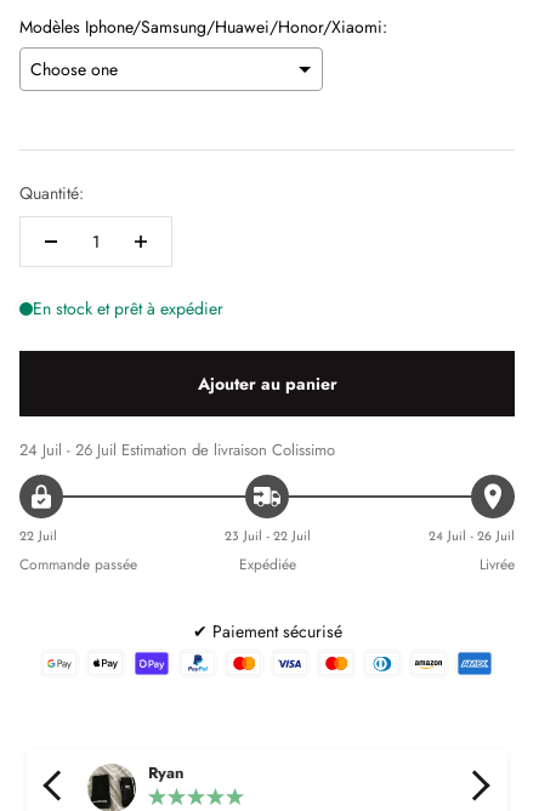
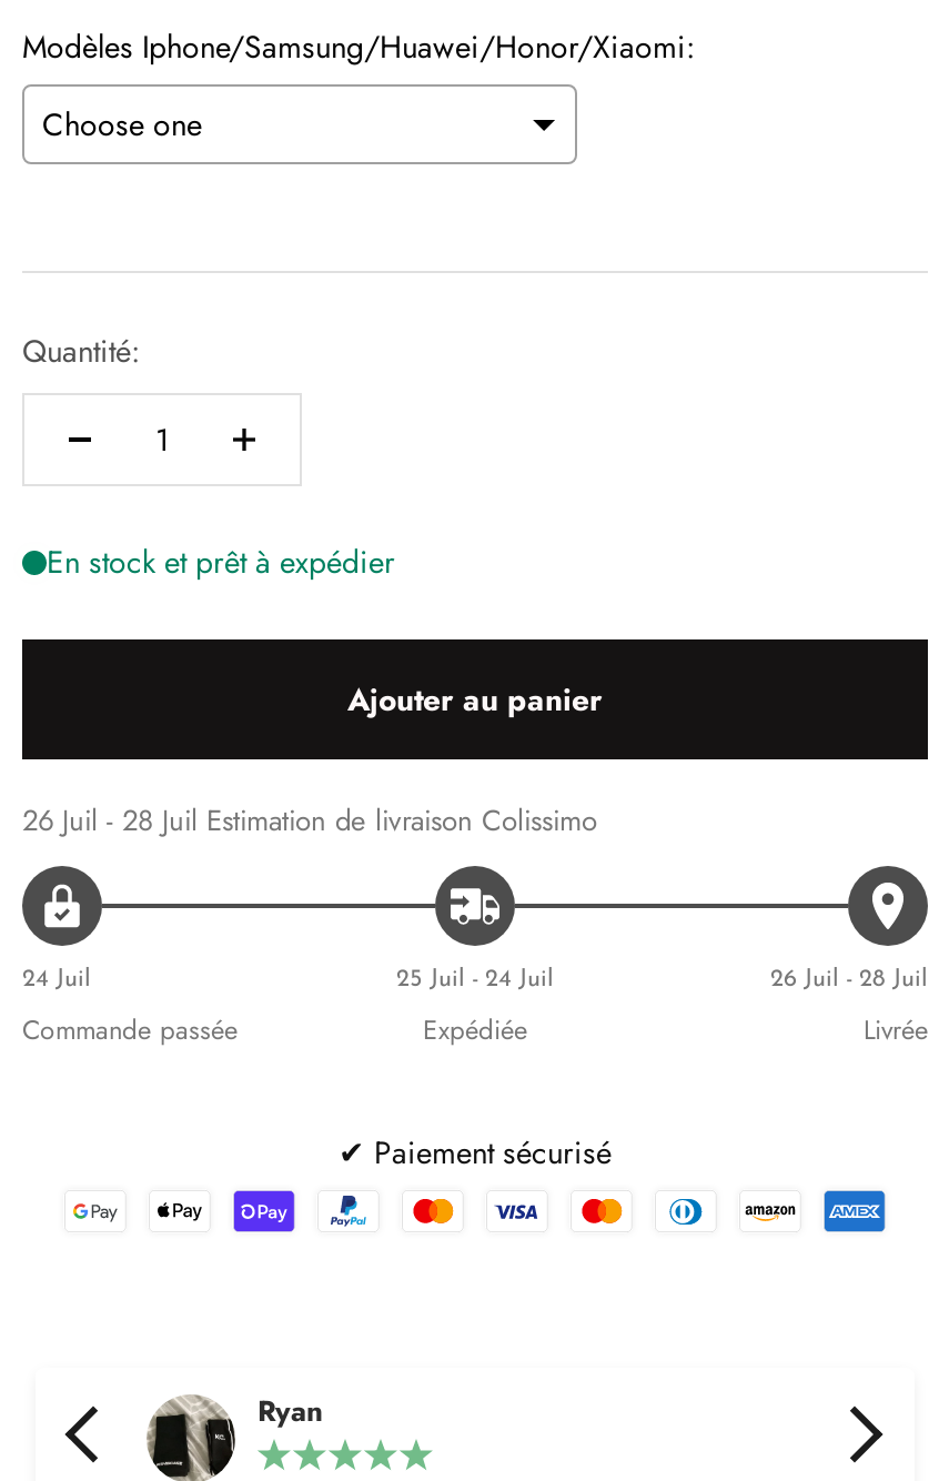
[19,438,335,461] 24 Juil - 26 Juil Estimation de livraison Colissimo -> [22,799,597,842] 26 Juil - 28 Juil Estimation de livraison Colissimo
[19,531,57,544] 22 Juil -> [22,968,91,993] 24 Juil
[224,531,310,544] 23 Juil - 22 Juil -> [396,968,554,993] 25 Juil - 24 Juil
[429,531,515,544] 24 Juil - 26 Juil -> [770,968,928,993] 26 Juil - 28 Juil

